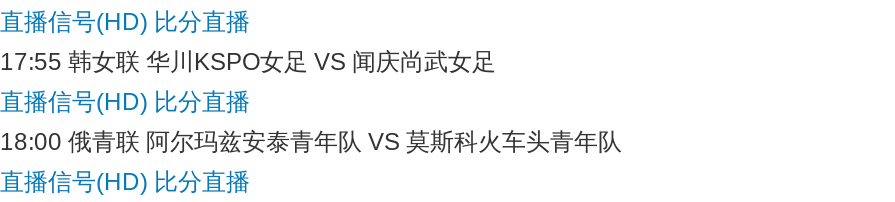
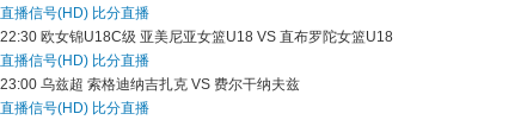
[0,48,496,76] 17:55 韩女联华川KSPO女足 VS 闻庆尚武女足 -> [0,29,393,45] 22:30 欧女锦U18C级亚美尼亚女篮U18 VS 直布罗陀女篮U18
[0,128,622,156] 18:00 俄青联阿尔玛兹安泰青年队 VS 莫斯科火车头青年队 -> [0,76,300,93] 23:00 乌兹超索格迪纳吉扎克 VS 费尔干纳夫兹

